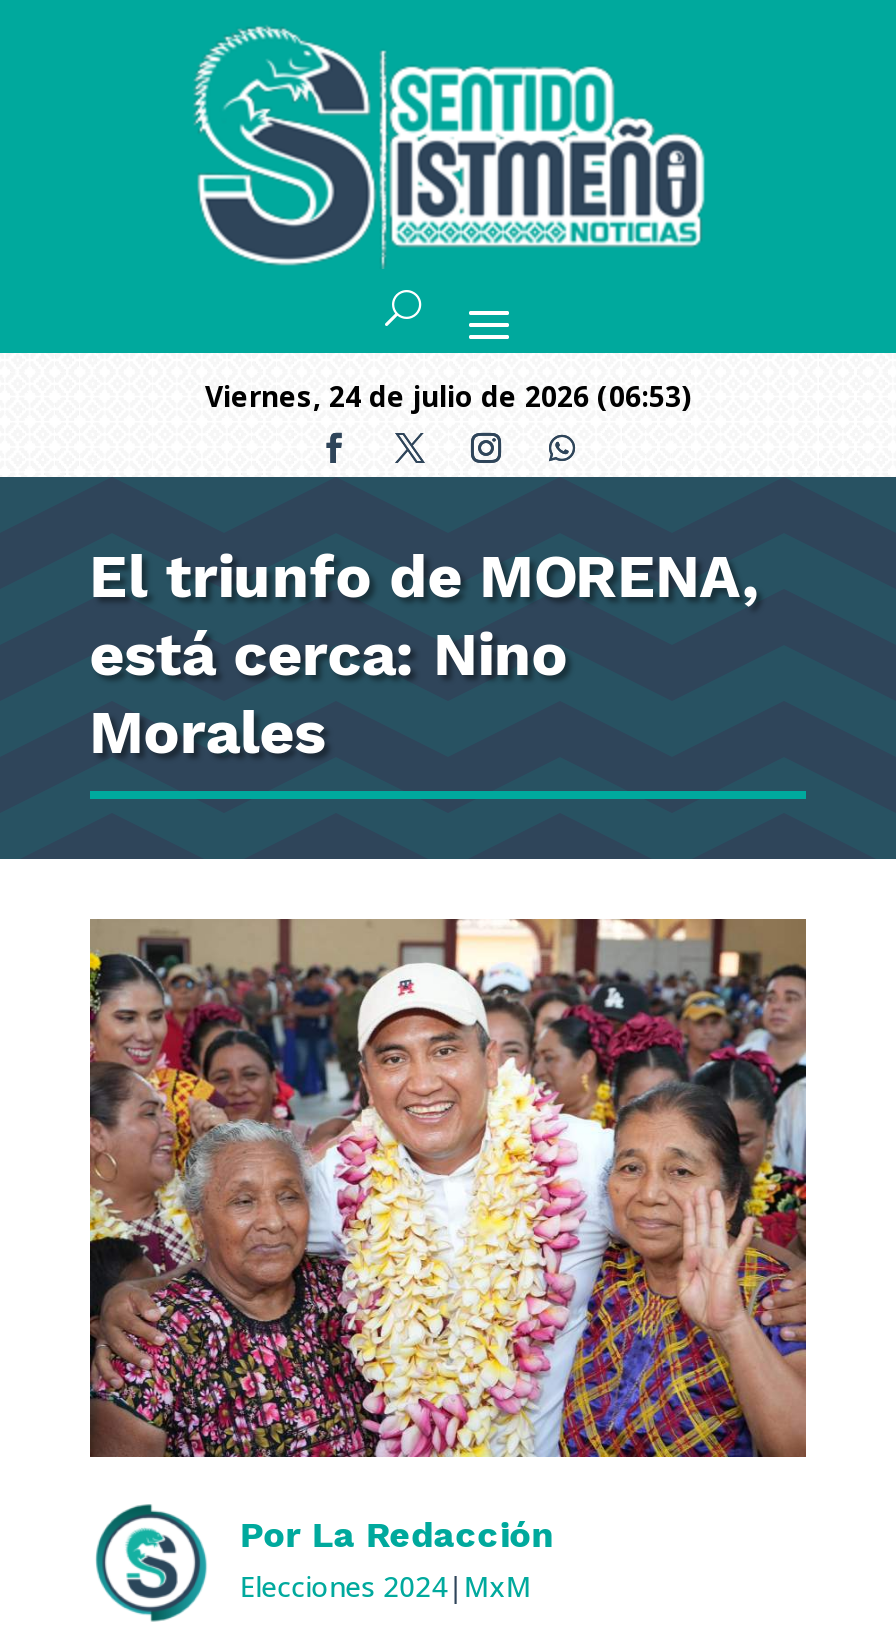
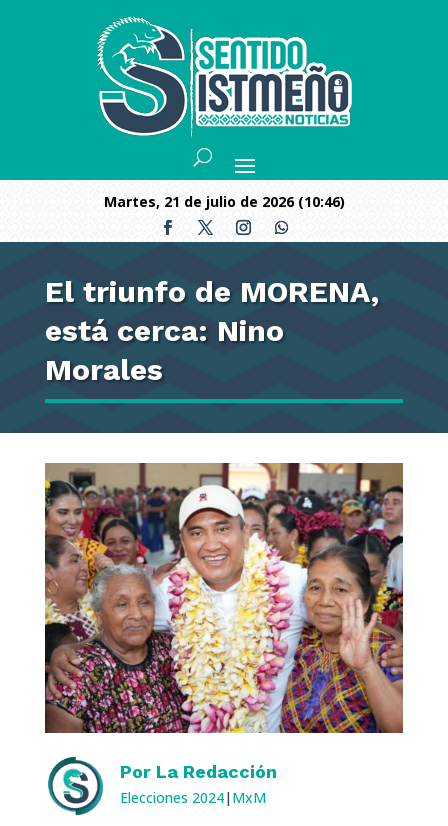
[223,377,691,415] viernes, 24 de julio de 2026 (06:53) -> [116,192,344,211] martes, 21 de julio de 2026 (10:46)

